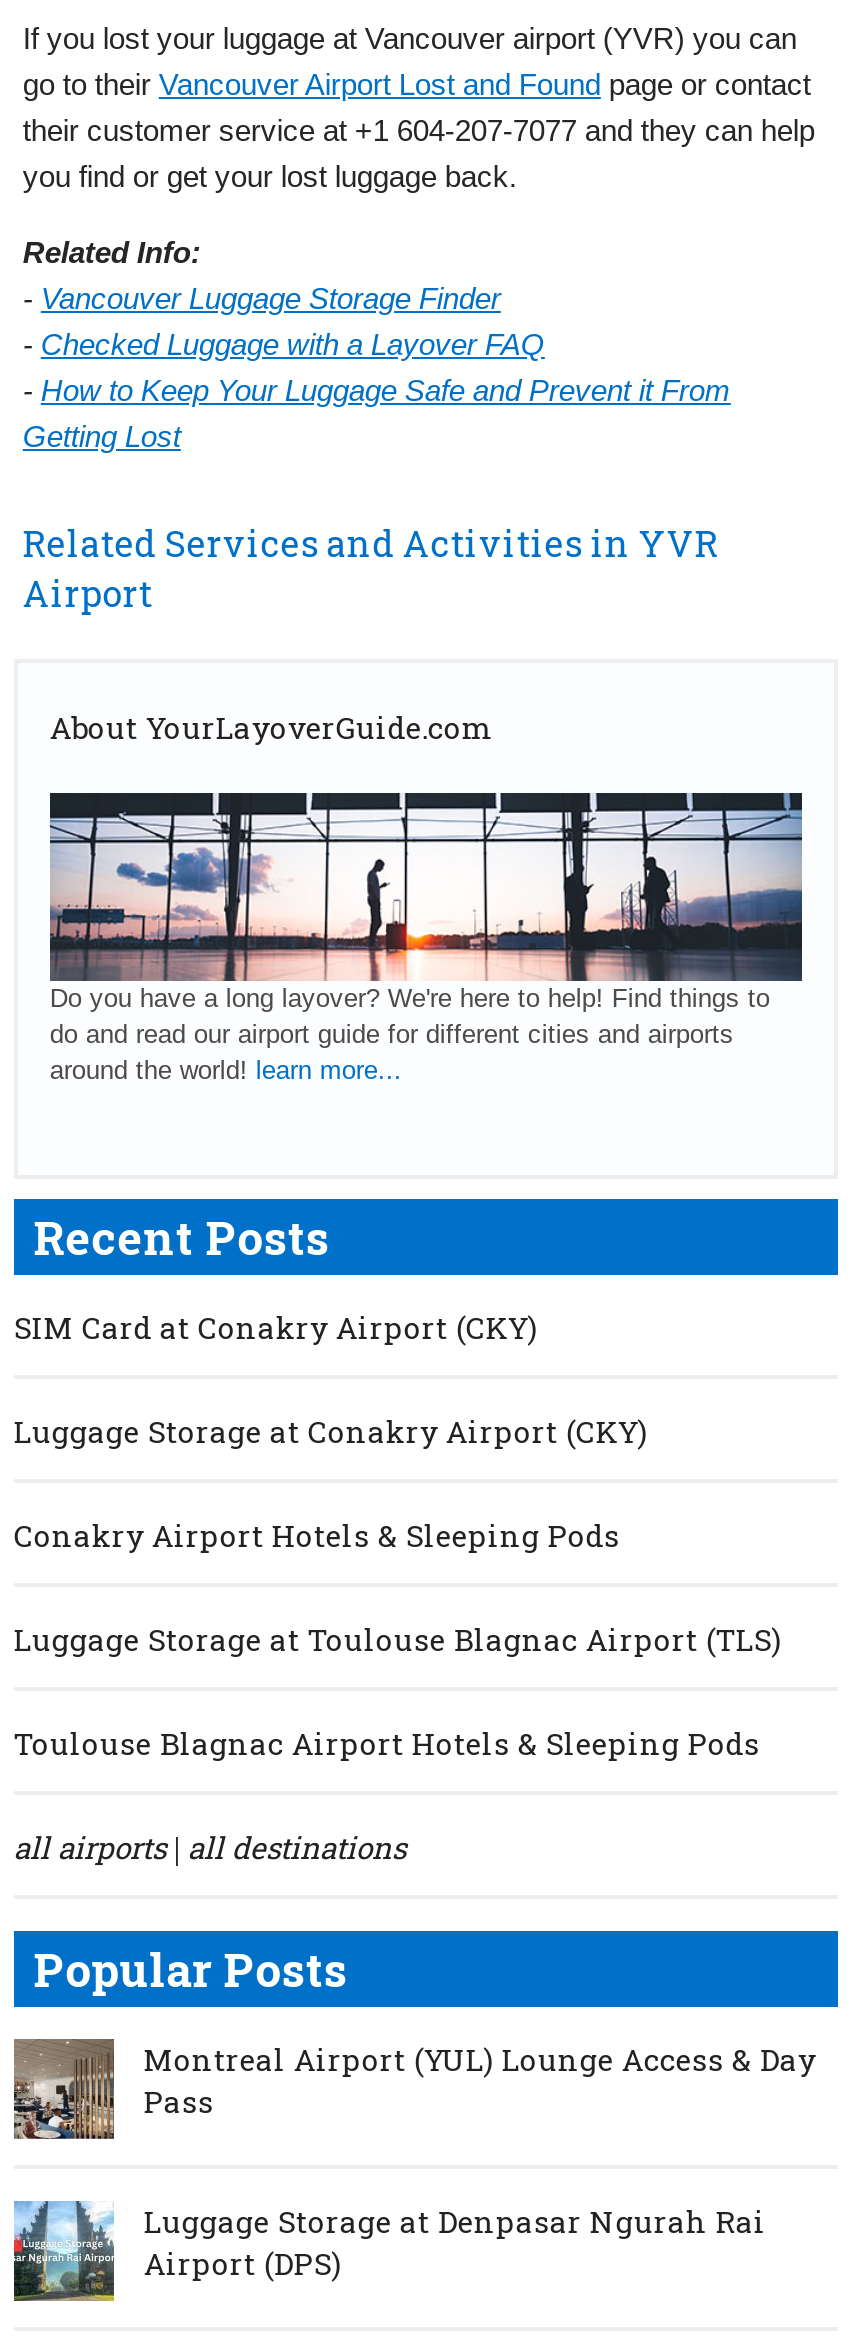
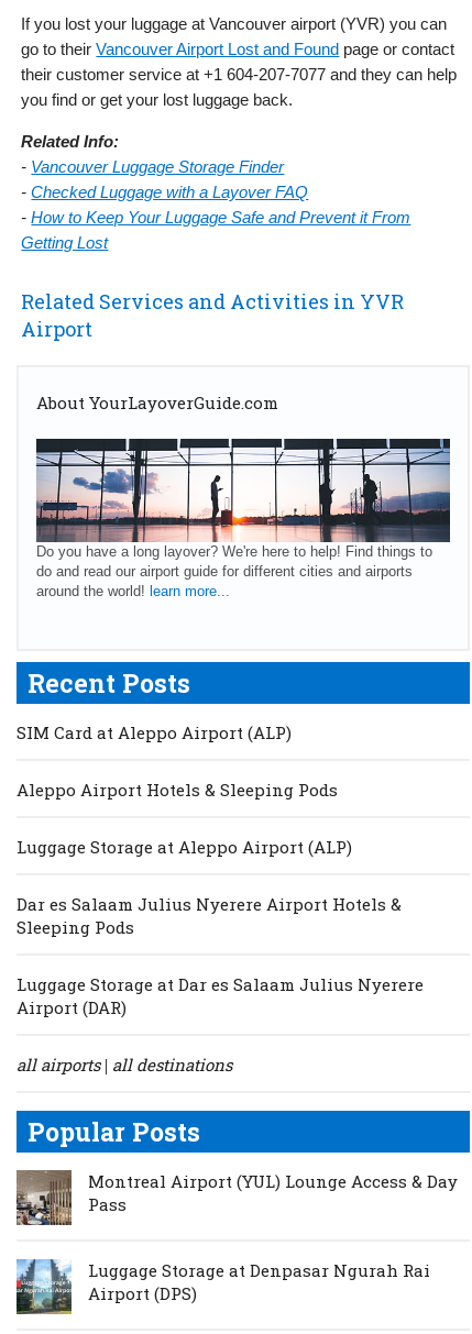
[14,1307,538,1347] SIM Card at Conakry Airport (CKY) -> [16,721,291,743] SIM Card at Aleppo Airport (ALP)
[14,1411,648,1451] Luggage Storage at Conakry Airport (CKY) -> [16,779,338,801] Aleppo Airport Hotels & Sleeping Pods
[14,1515,620,1555] Conakry Airport Hotels & Sleeping Pods -> [16,836,352,858] Luggage Storage at Aleppo Airport (ALP)
[14,1619,782,1659] Luggage Storage at Toulouse Blagnac Airport (TLS) -> [16,893,401,938] Dar es Salaam Julius Nyerere Airport Hotels & | Sleeping Pods
[14,1723,760,1763] Toulouse Blagnac Airport Hotels & Sleeping Pods -> [16,973,423,1018] Luggage Storage at Dar es Salaam Julius Nyerere | Airport (DAR)

